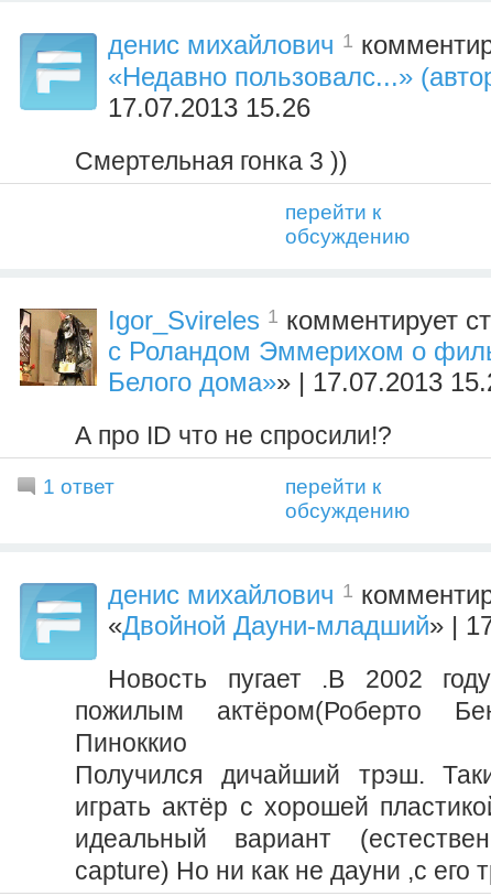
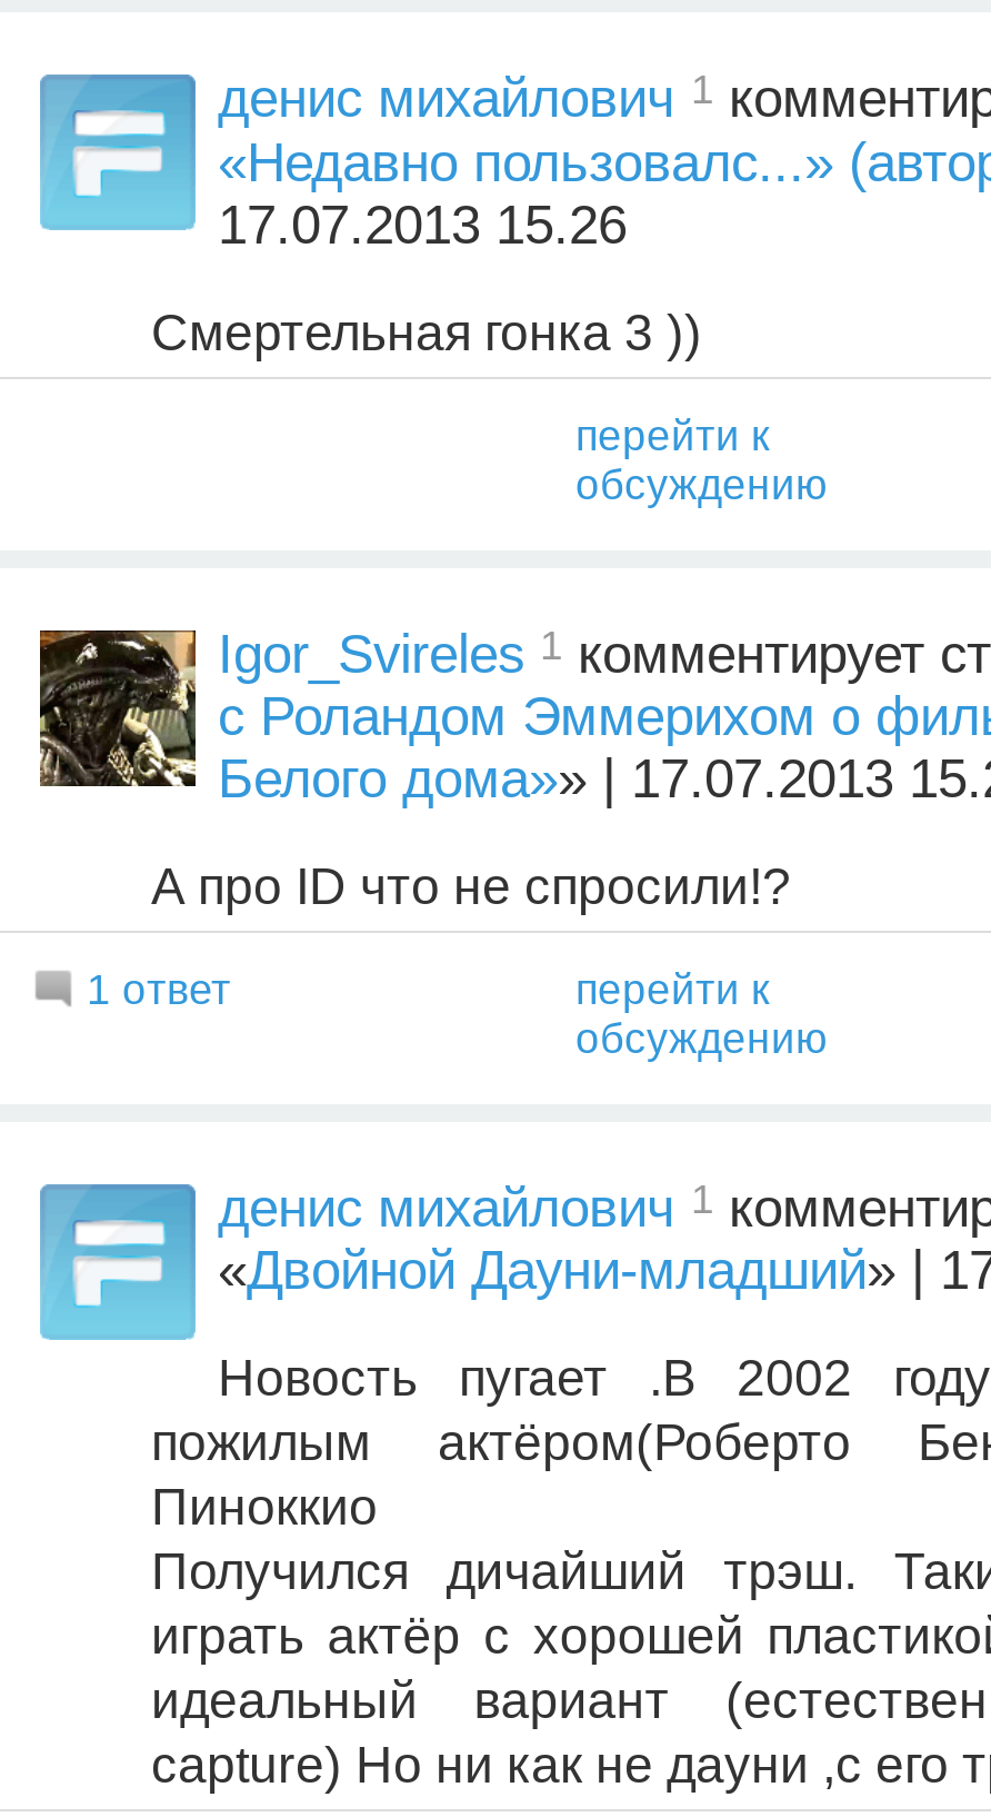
[19,307,98,387] [image] -> [38,628,198,788] [image]

